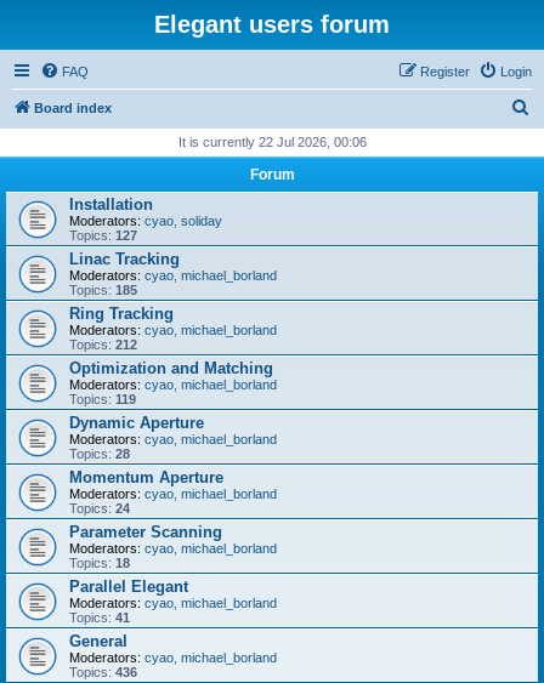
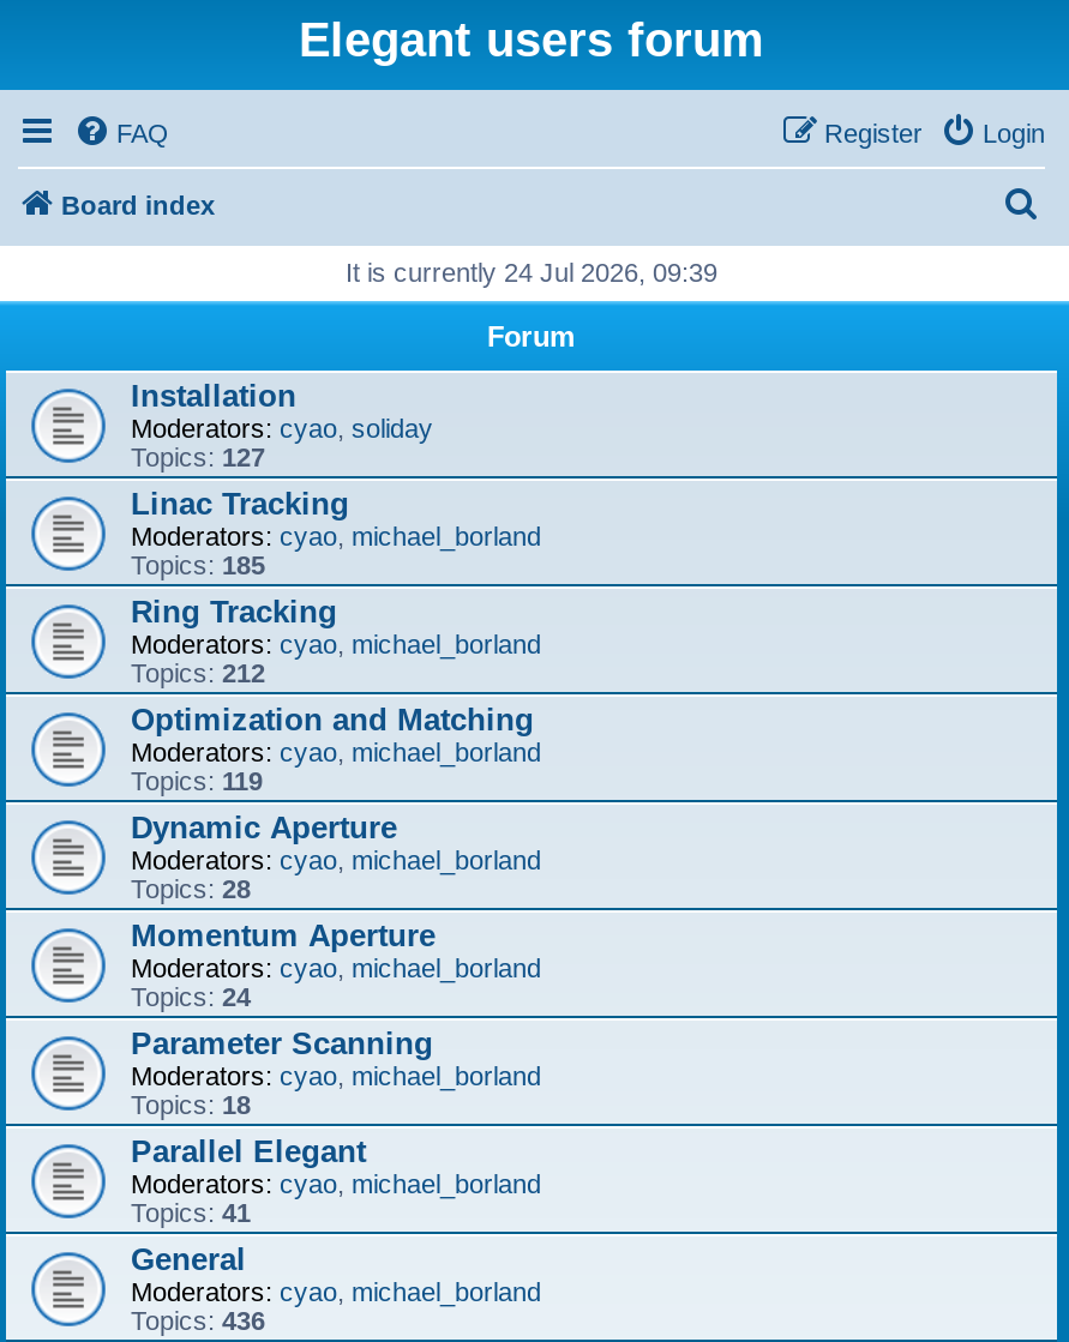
[178,135,366,149] It is currently 22 Jul 2026, 00:06 -> [346,258,717,287] It is currently 24 Jul 2026, 09:39

